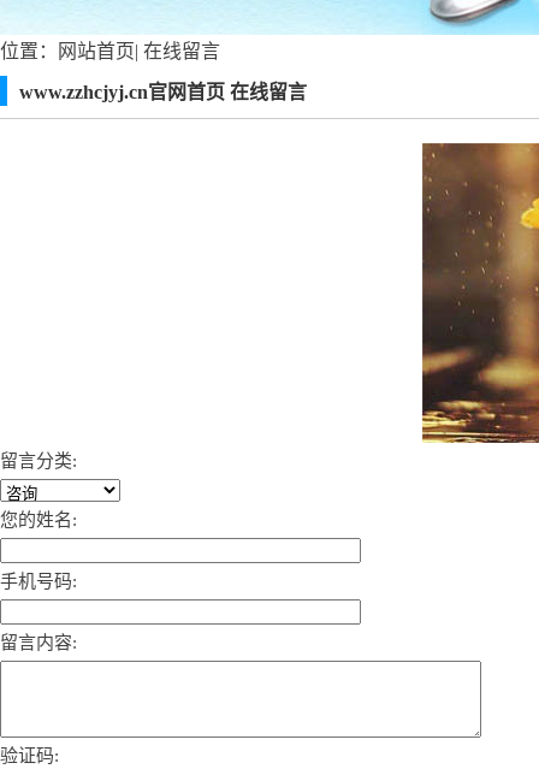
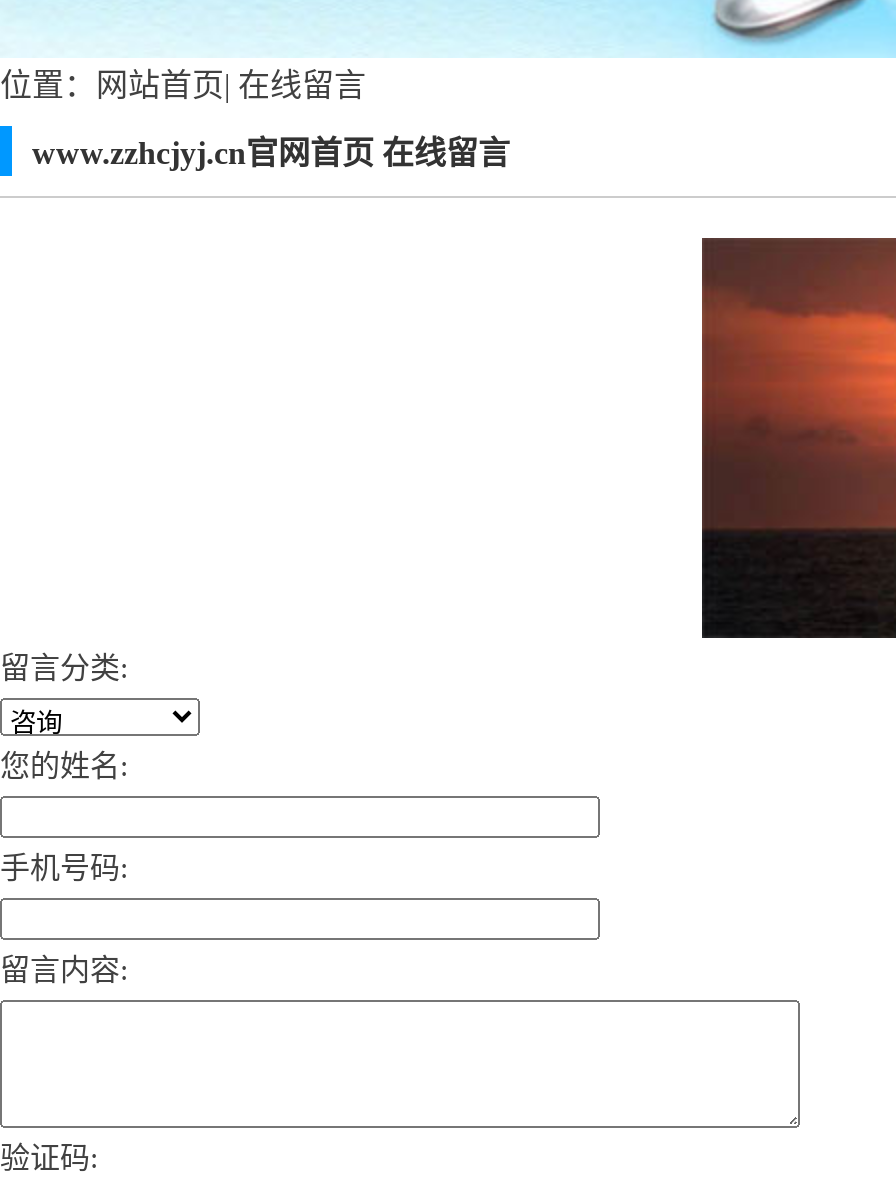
[421,142,535,444] [image] -> [700,238,890,640] [image]

